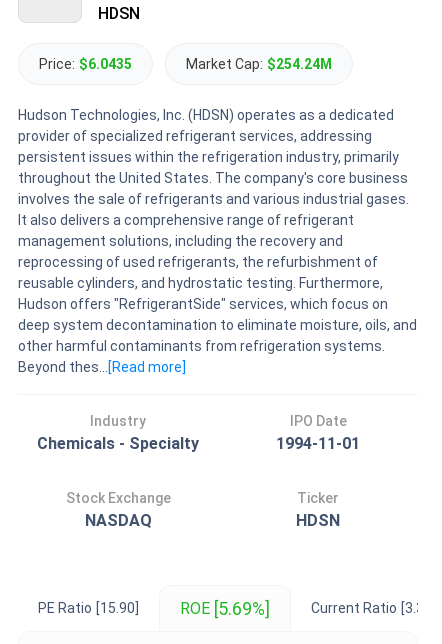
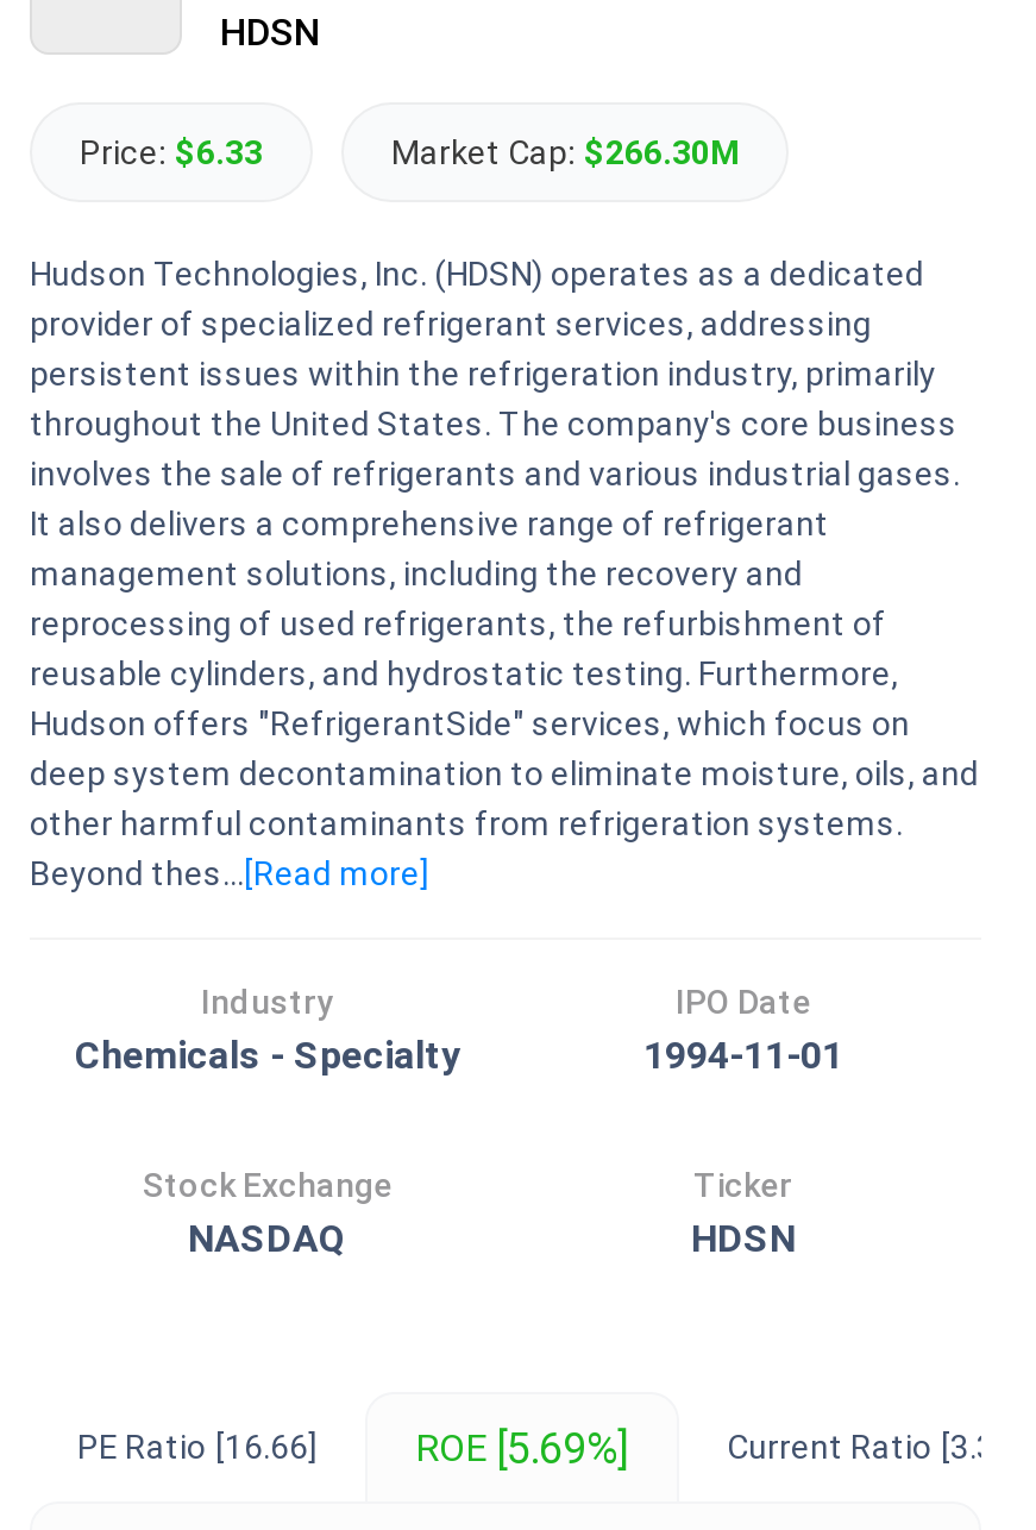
[39,56,132,72] Price: $6.0435 -> [80,133,263,171] Price: $6.33
[186,56,332,72] Market Cap: $254.24M -> [391,133,739,171] Market Cap: $266.30M
[38,600,139,616] PE Ratio [15.90] -> [77,1428,318,1466] PE Ratio [16.66]

